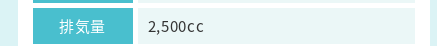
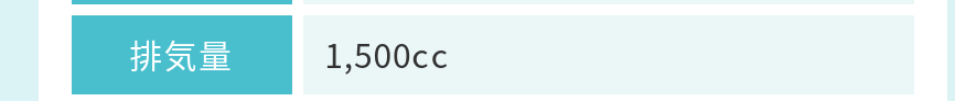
[59,14,205,35] 排気量 2,500cc -> [129,30,450,76] 排気量 1,500cc

